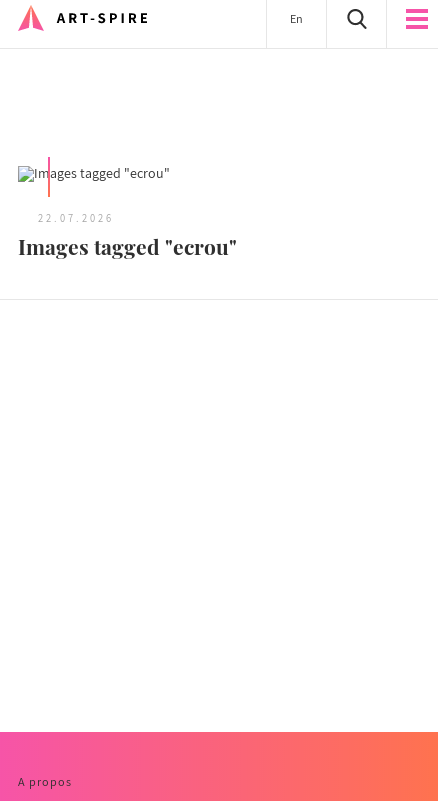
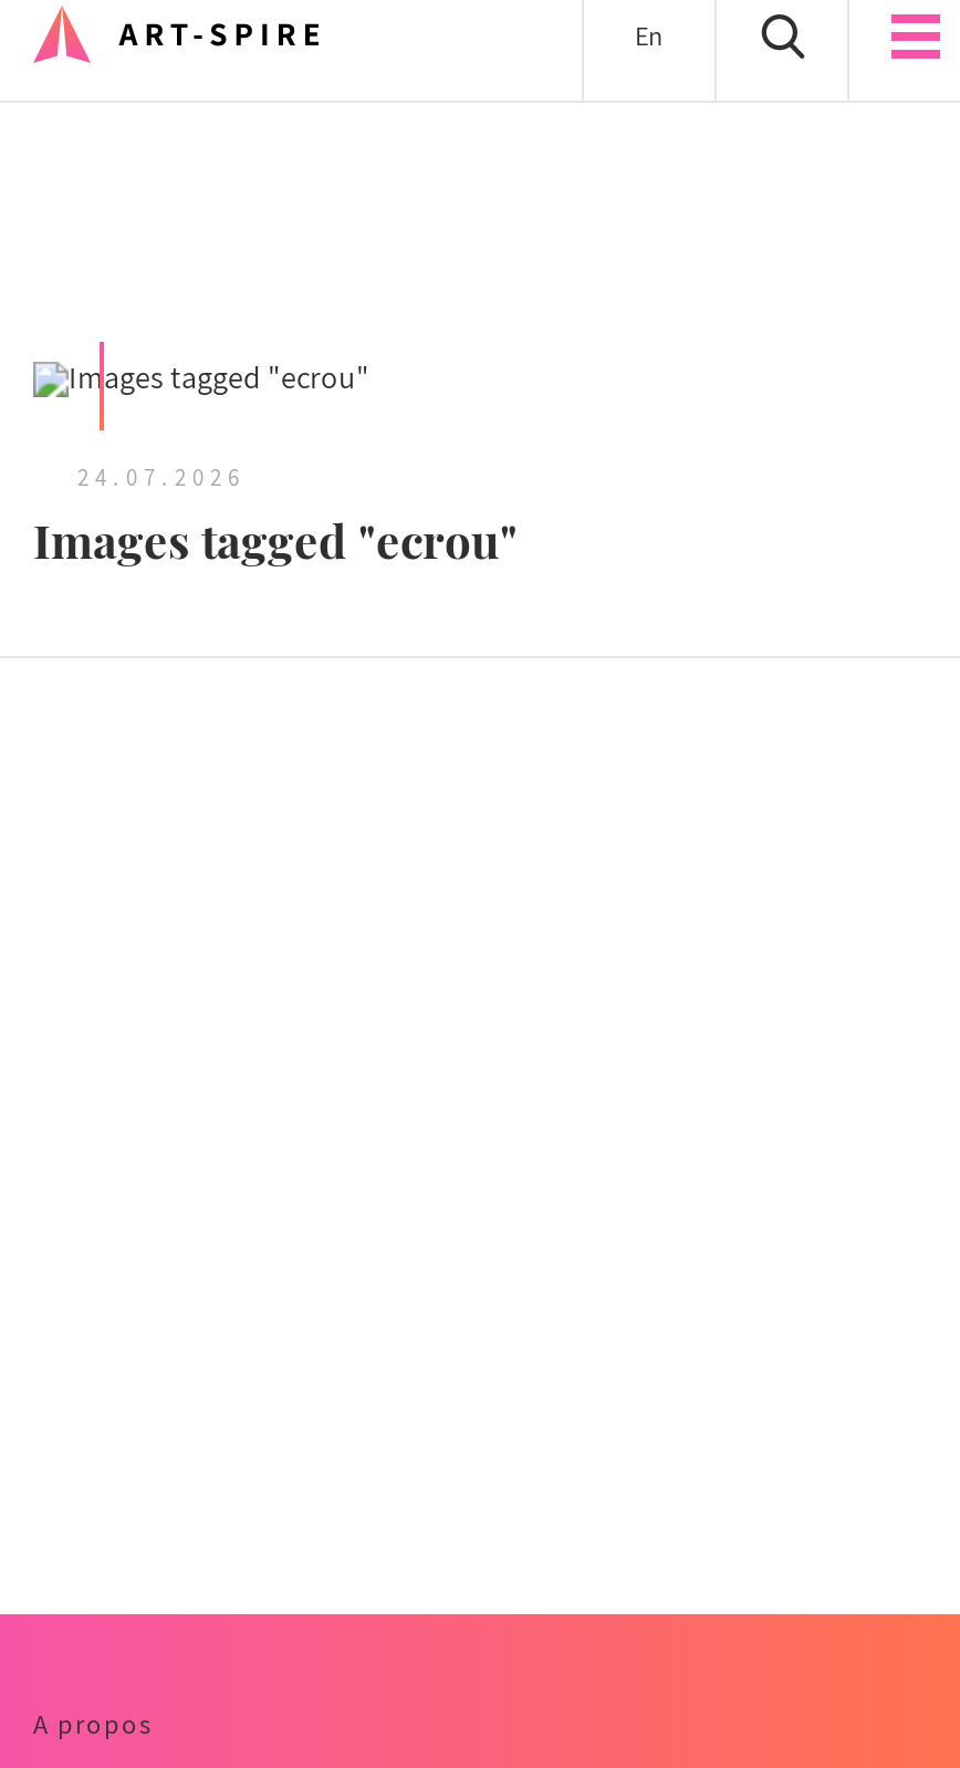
[38,211,114,225] 22.07.2026 -> [77,461,246,492] 24.07.2026

